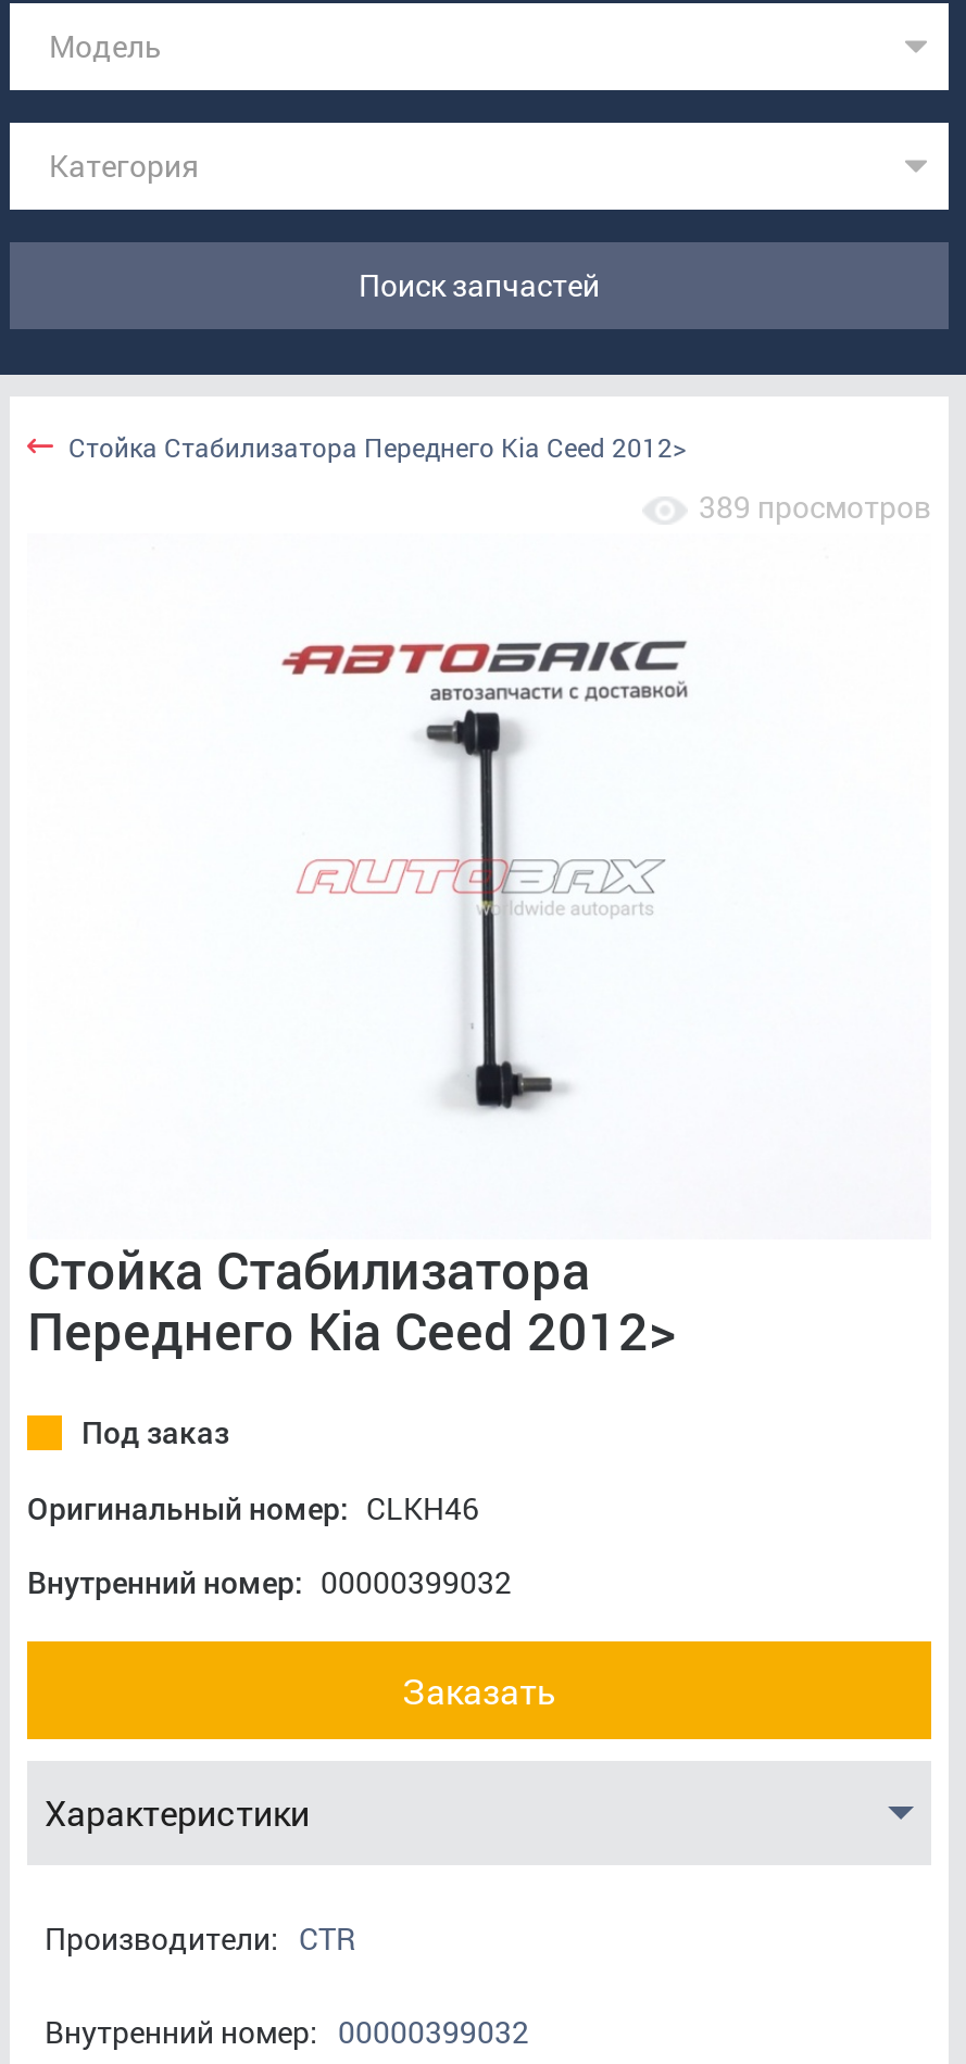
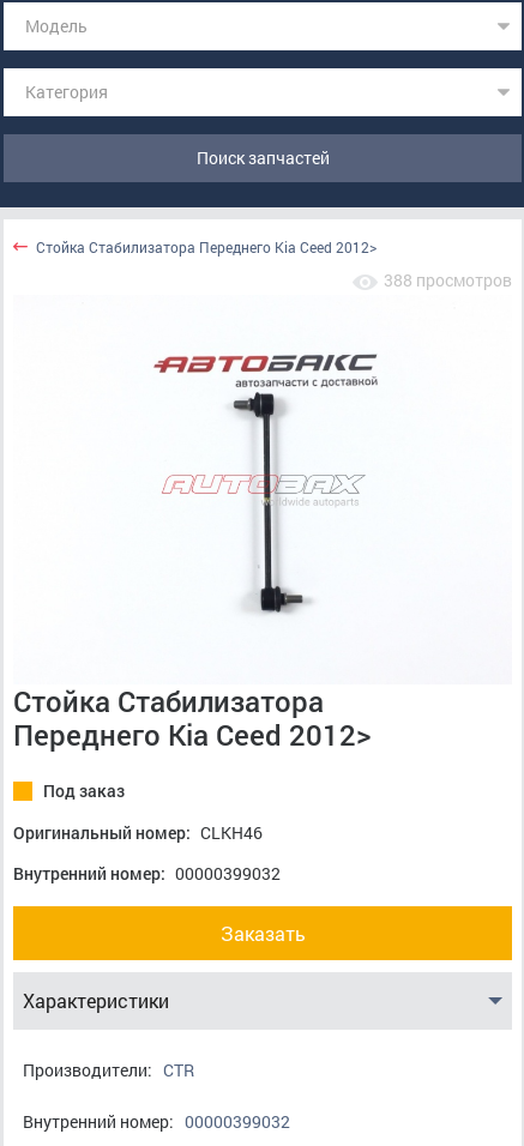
[699,485,931,526] 389 просмотров -> [384,268,512,291] 388 просмотров

